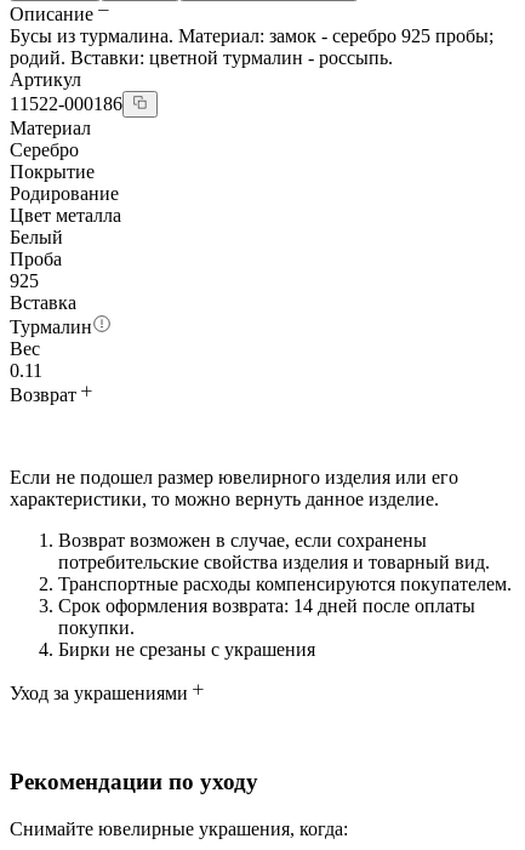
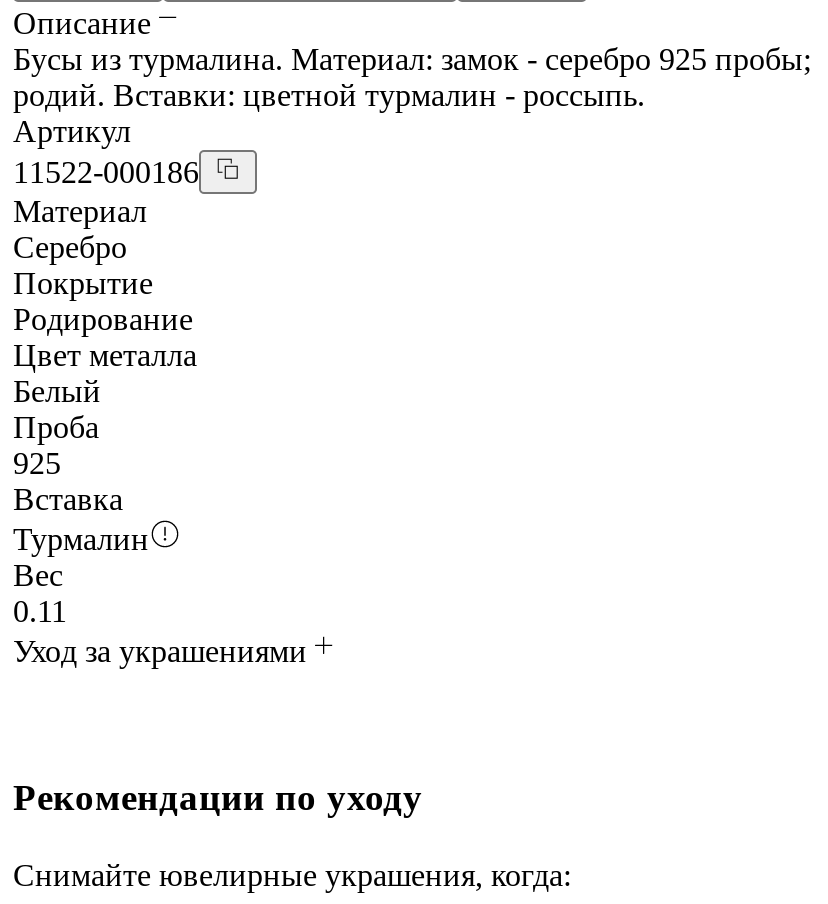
[10,385,76,405] Возврат -> none
[10,467,512,660] Если не подошел размер ювелирного изделия или его | характеристики, то можно вернуть данное изделие. | Возврат возможен в случае, если сохранены | потребительские свойства изделия и товарный вид. | Транспортные расходы компенсируются покупателем. | Срок оформления возврата: 14 дней после оплаты | покупки. | Бирки не срезаны с украшения -> none

